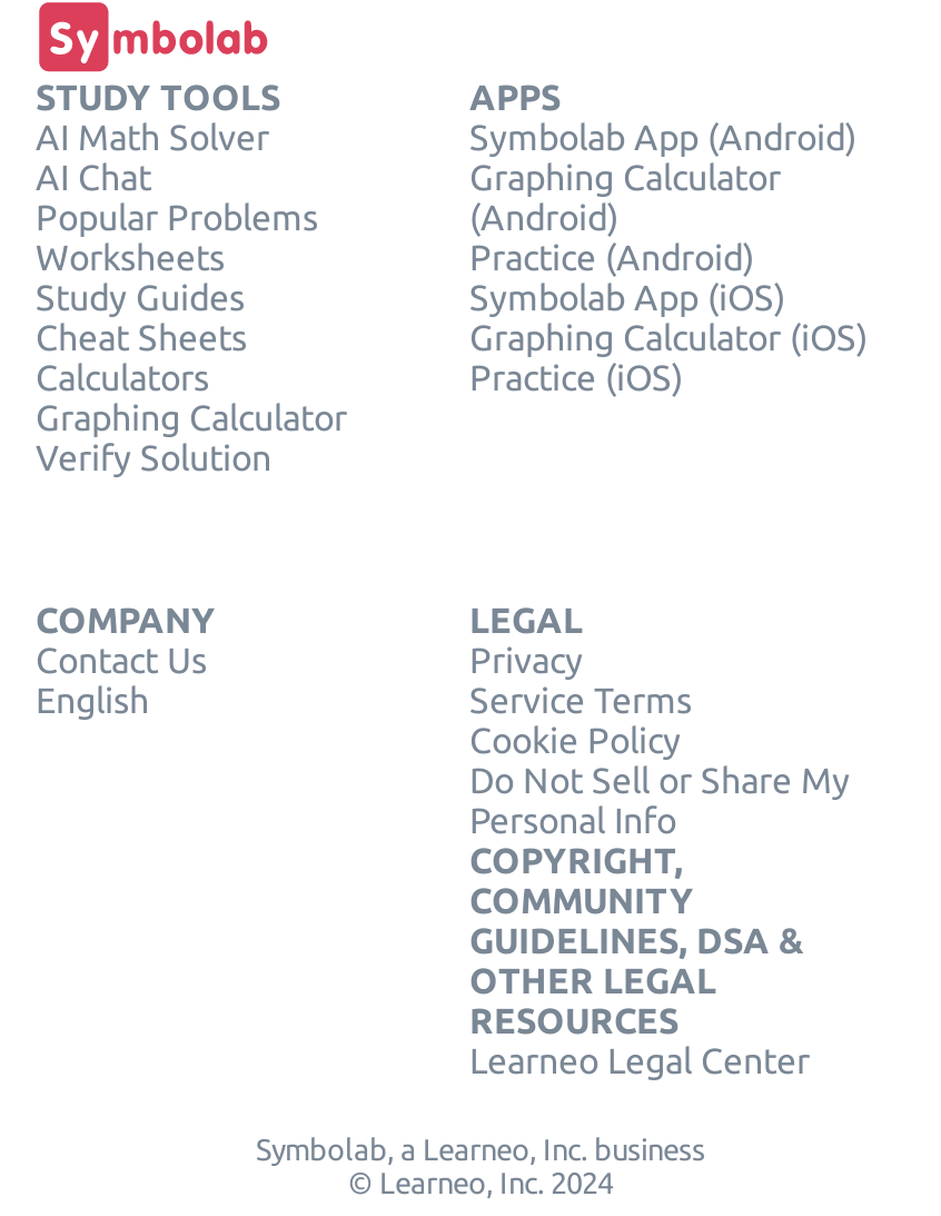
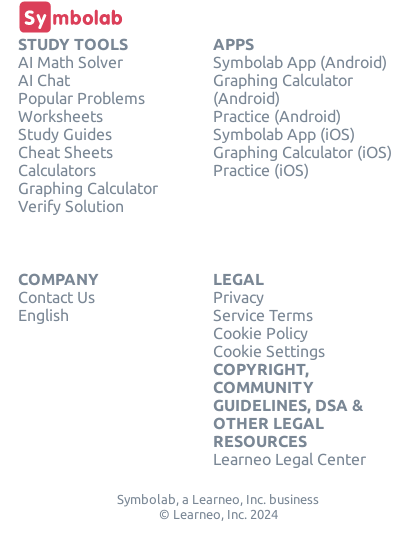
[469,761,850,841] Do Not Sell or Share My | Personal Info -> [213,342,325,360] Cookie Settings

